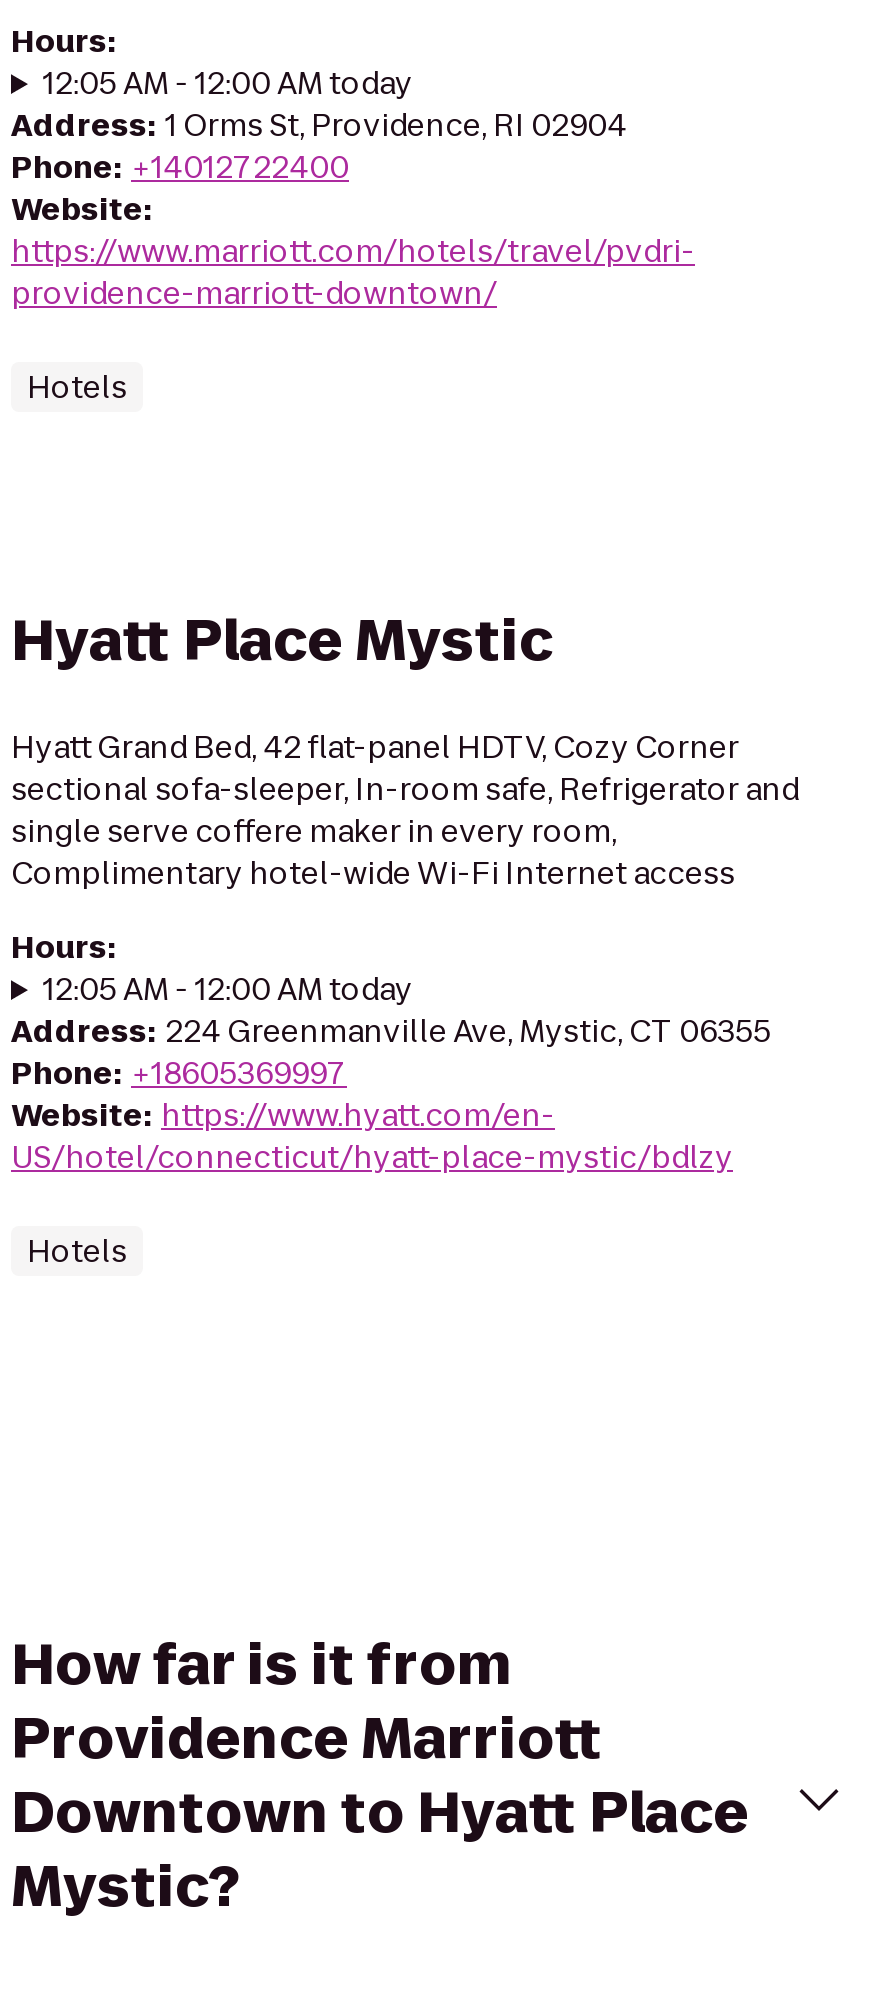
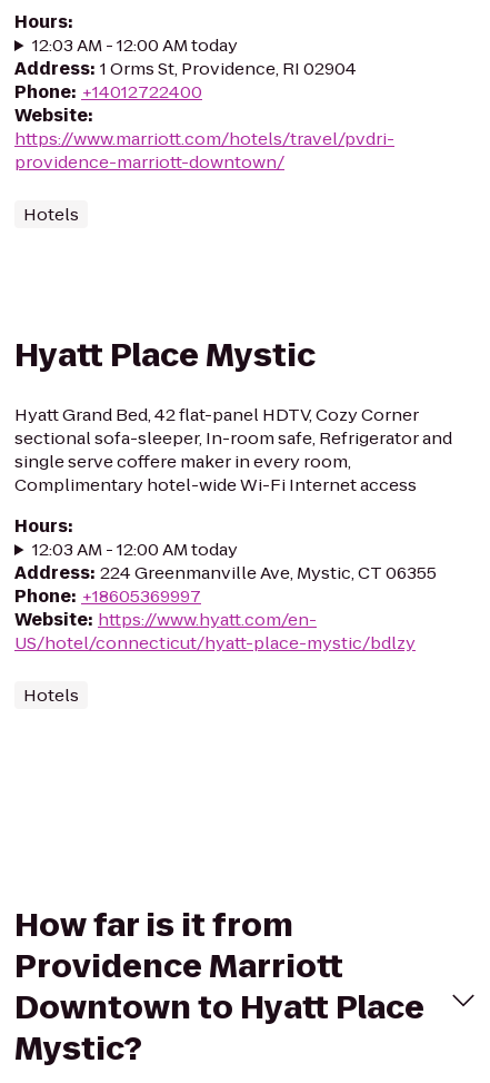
[43,62,413,104] 12:05 AM - 12:00 AM today -> [32,33,238,57] 12:03 AM - 12:00 AM today
[43,968,413,1010] 12:05 AM - 12:00 AM today -> [32,538,238,561] 12:03 AM - 12:00 AM today

